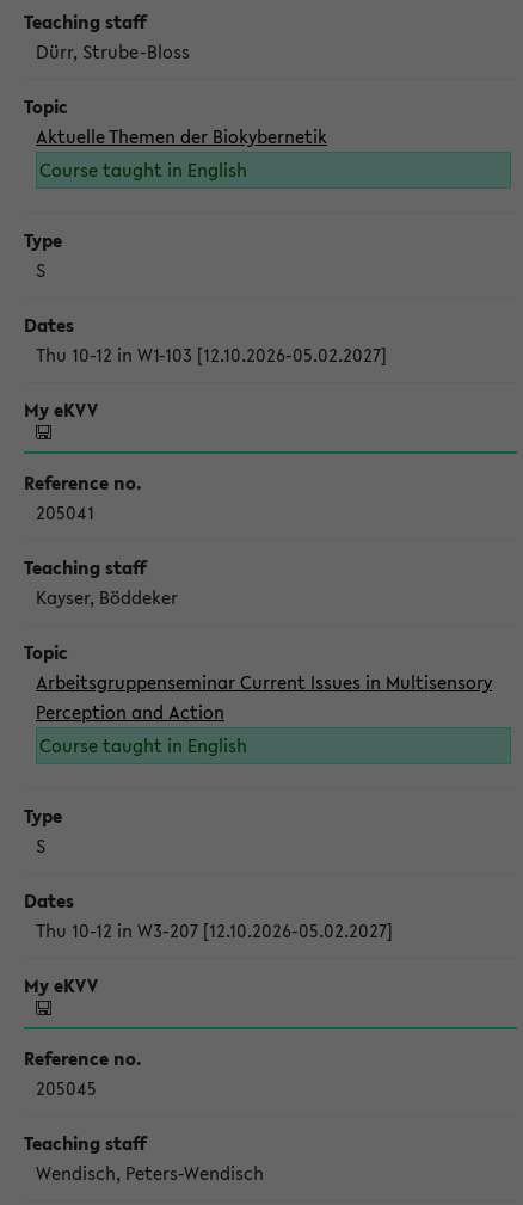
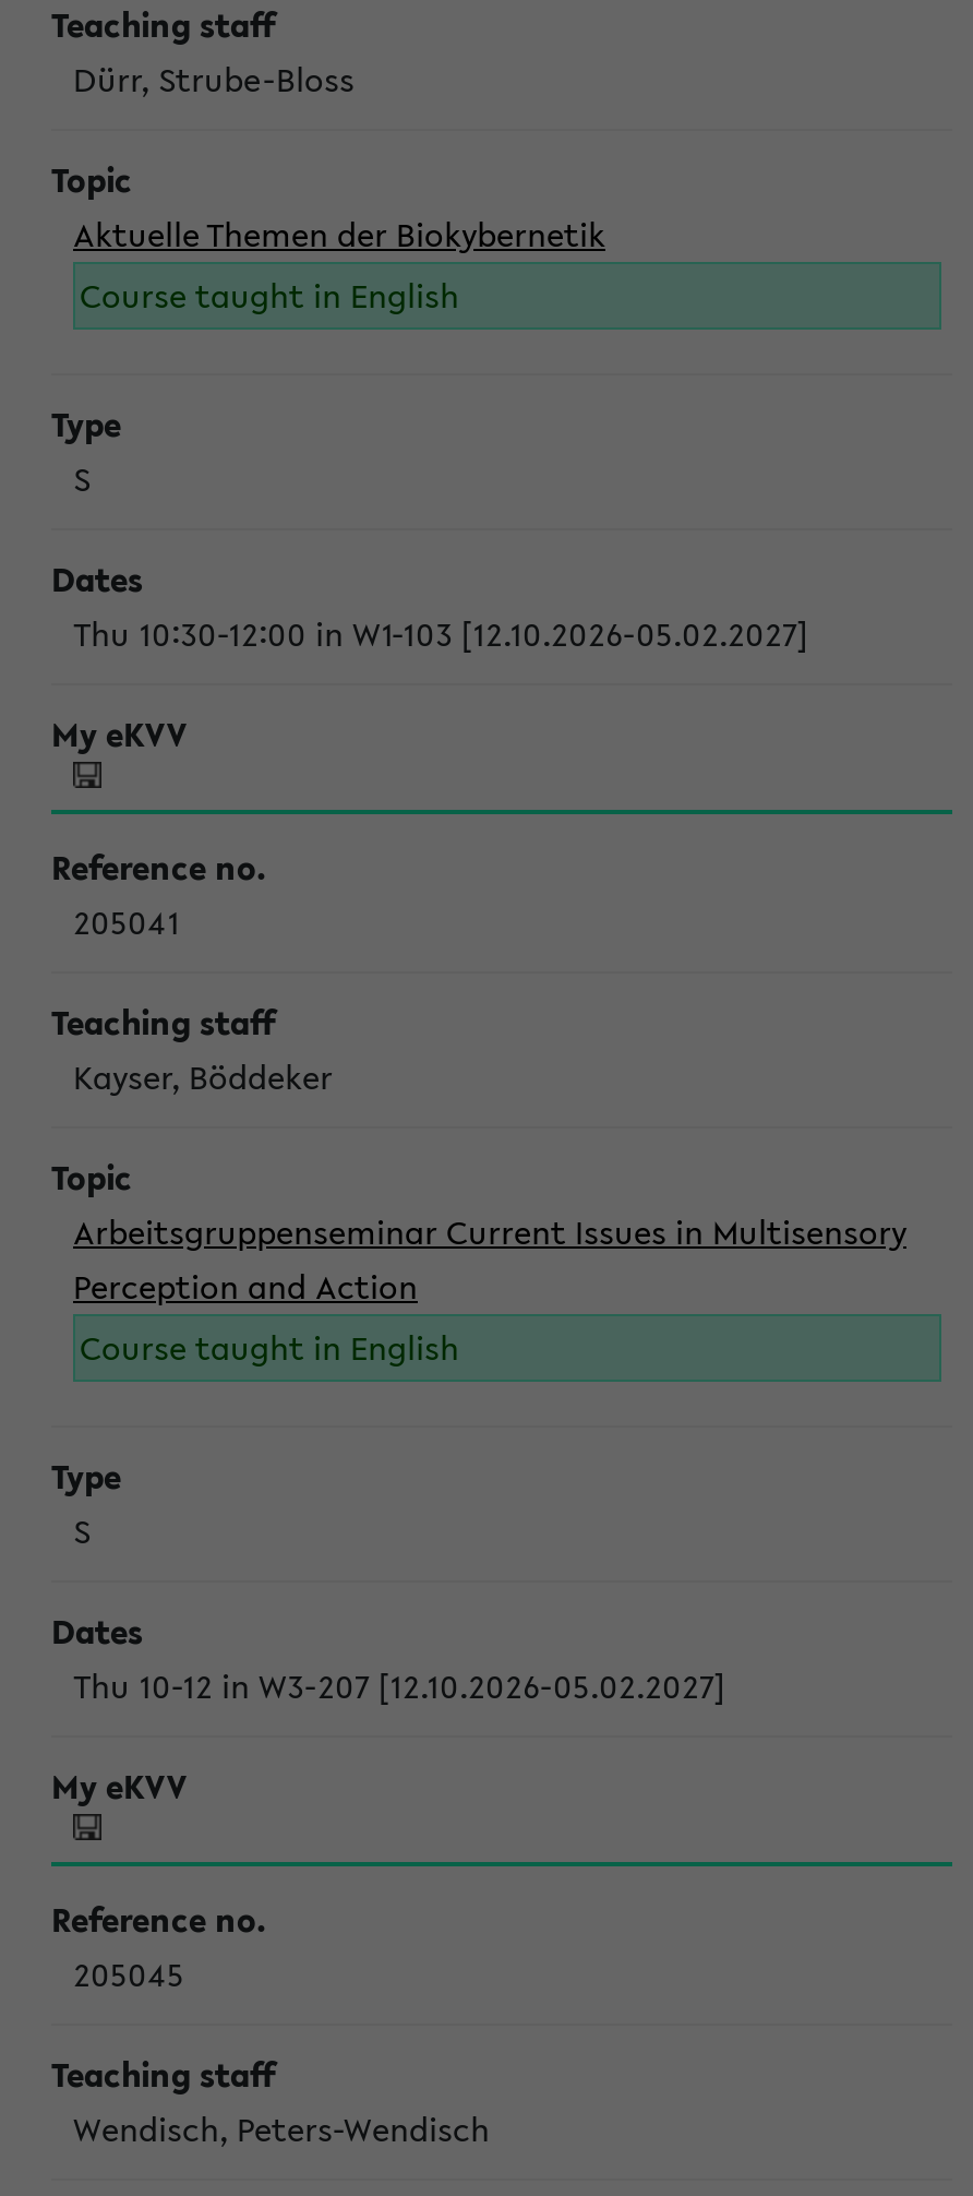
[36,342,387,368] Thu 10-12 in W1-103 [12.10.2026-05.02.2027] -> [73,609,808,657] Thu 10:30-12:00 in W1-103 [12.10.2026-05.02.2027]

